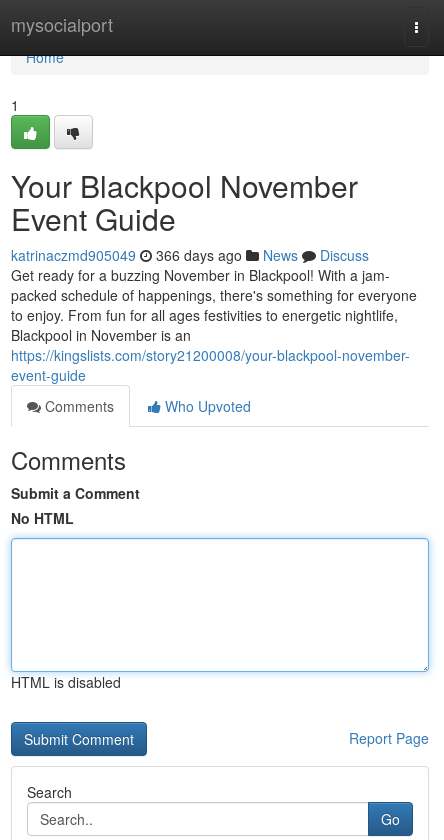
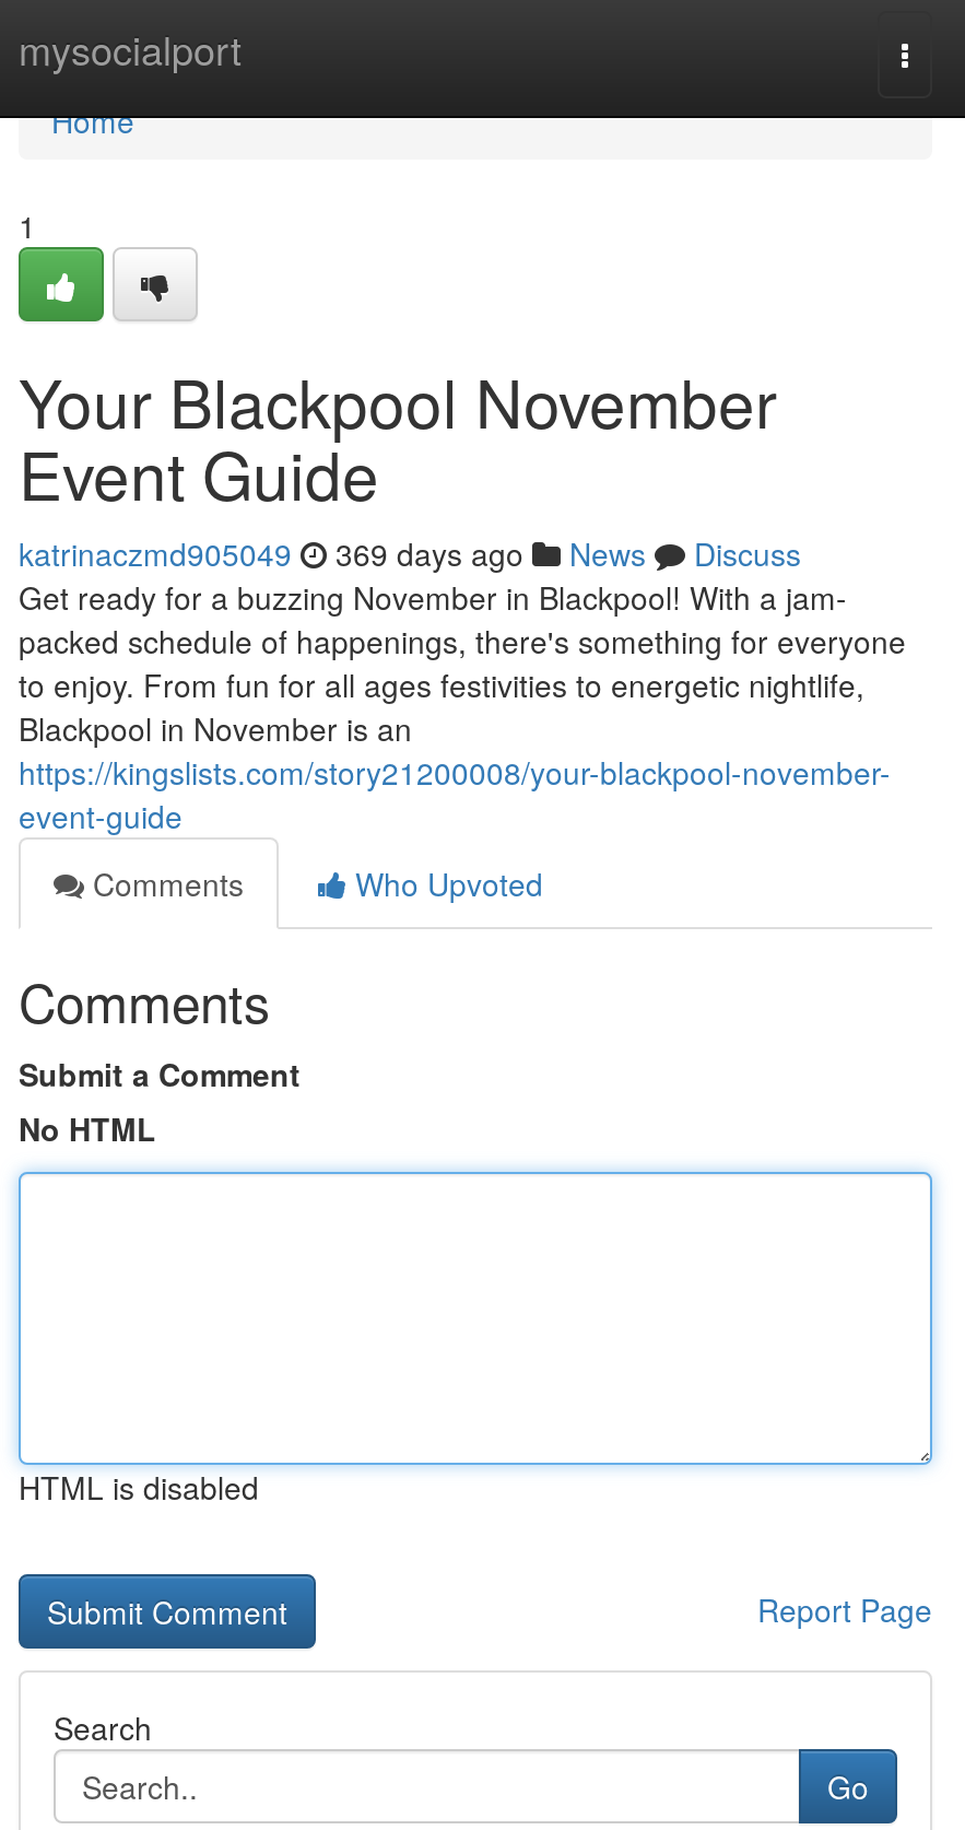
[11,245,369,265] katrinaczmd905049 366 days ago News Discuss -> [19,531,801,575] katrinaczmd905049 369 days ago News Discuss

